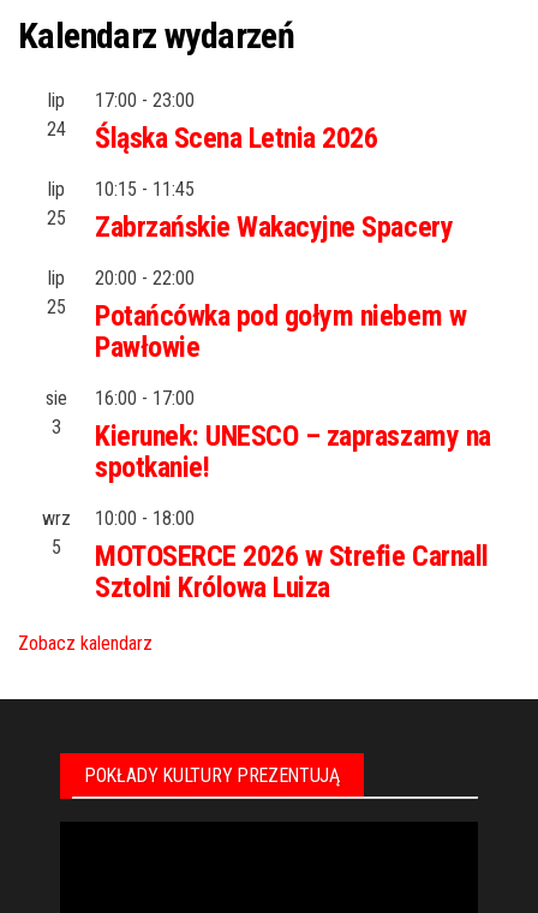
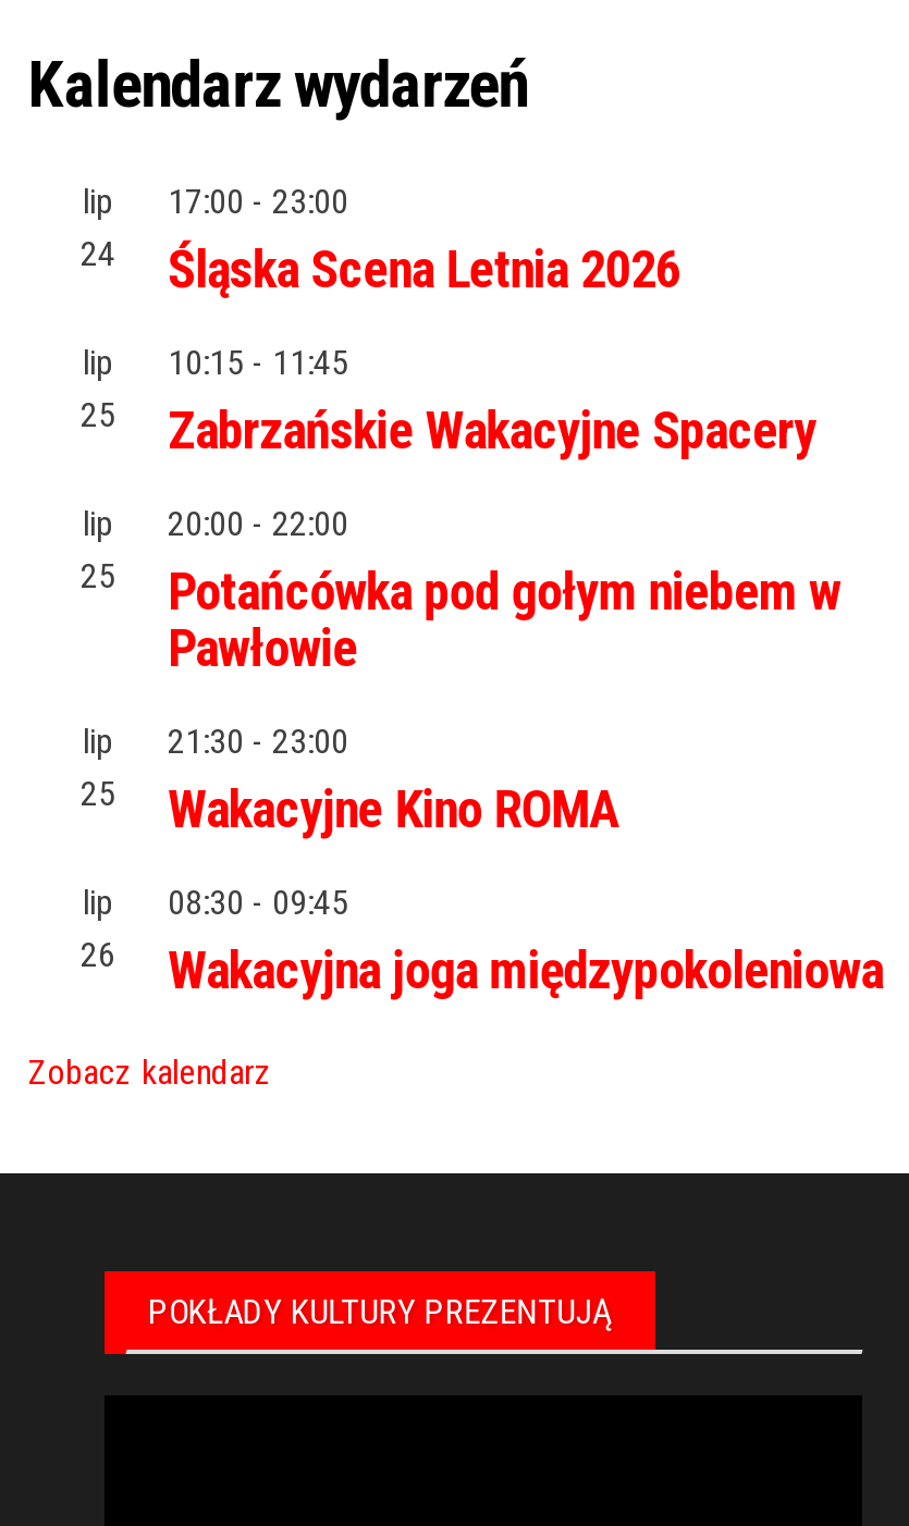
[46,387,67,438] sie | 3 -> [81,720,115,814] lip | 25
[95,387,491,484] 16:00 - 17:00 | Kierunek: UNESCO – zapraszamy na | spotkanie! -> [168,720,620,840] 21:30 - 23:00 | Wakacyjne Kino ROMA
[42,507,71,558] wrz | 5 -> [81,881,115,975] lip | 26
[95,507,488,604] 10:00 - 18:00 | MOTOSERCE 2026 w Strefie Carnall | Sztolni Królowa Luiza -> [168,881,883,1001] 08:30 - 09:45 | Wakacyjna joga międzypokoleniowa

